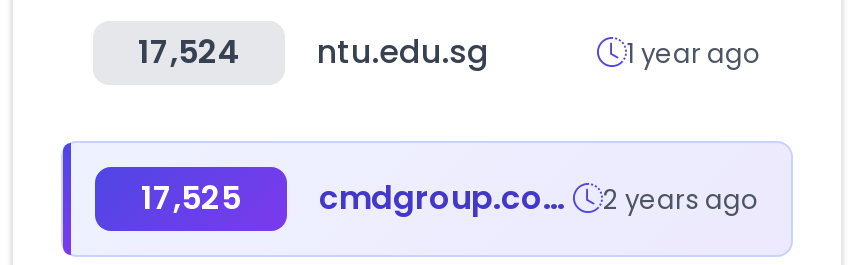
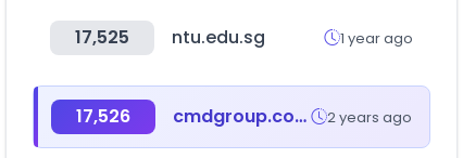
[138,29,489,75] 17,524 ntu.edu.sg -> [75,25,265,50] 17,525 ntu.edu.sg
[141,175,241,221] 17,525 -> [76,104,130,129] 17,526

